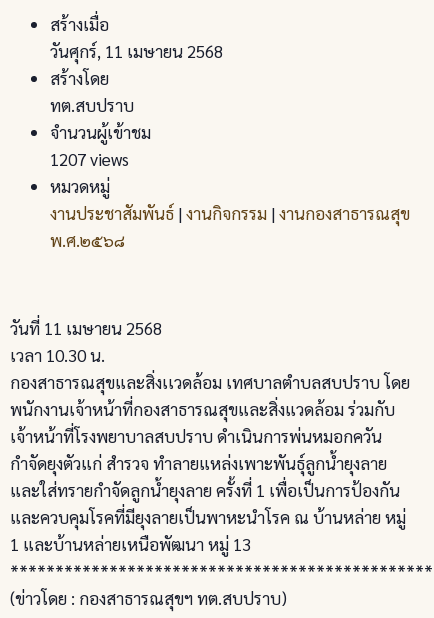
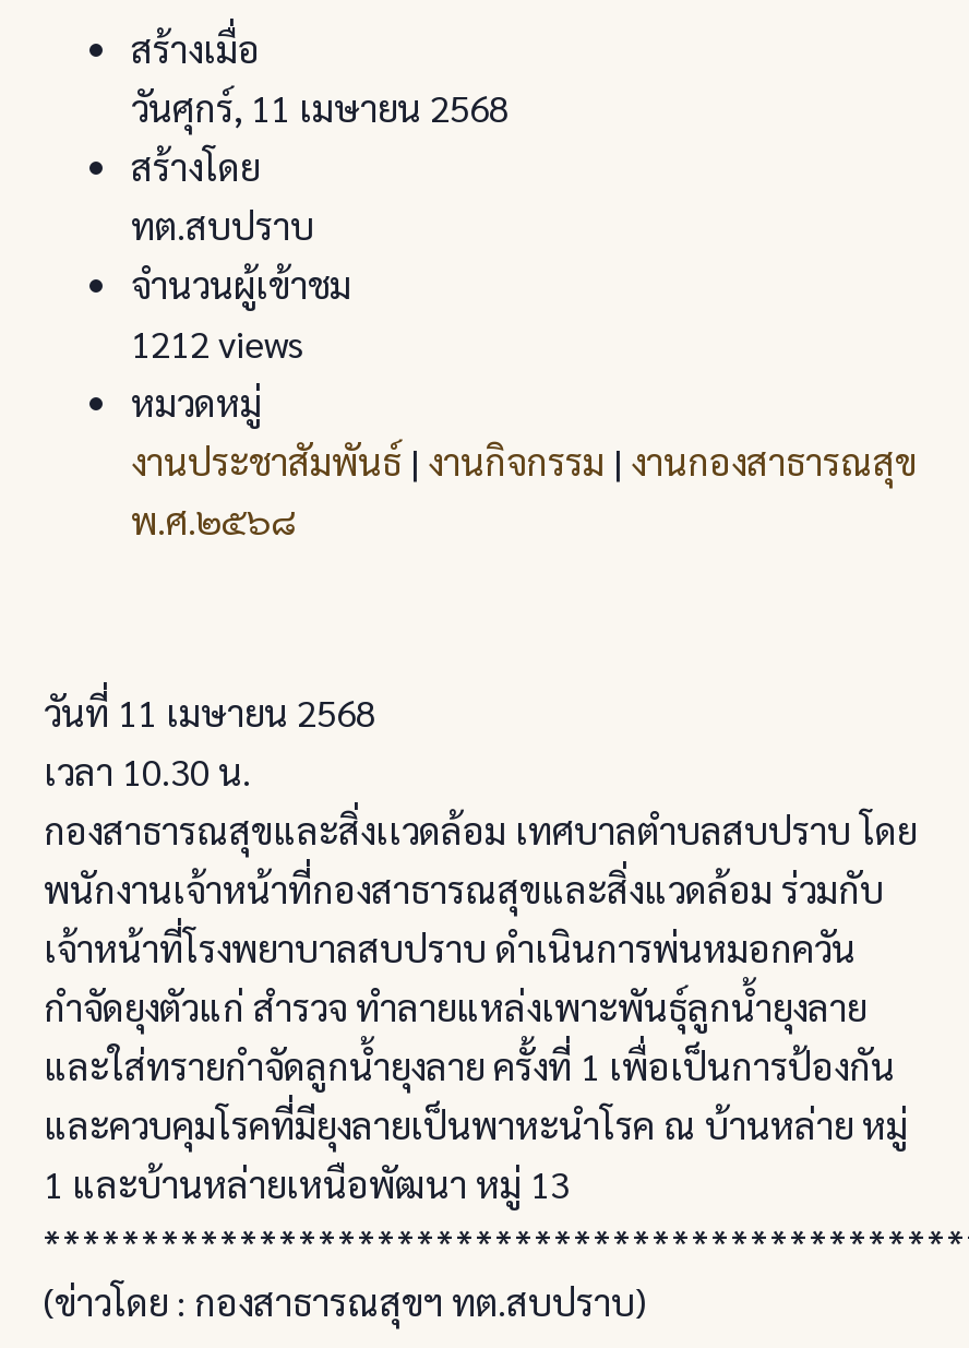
[50,148,129,170] 1207 views -> [131,318,303,367] 1212 views

